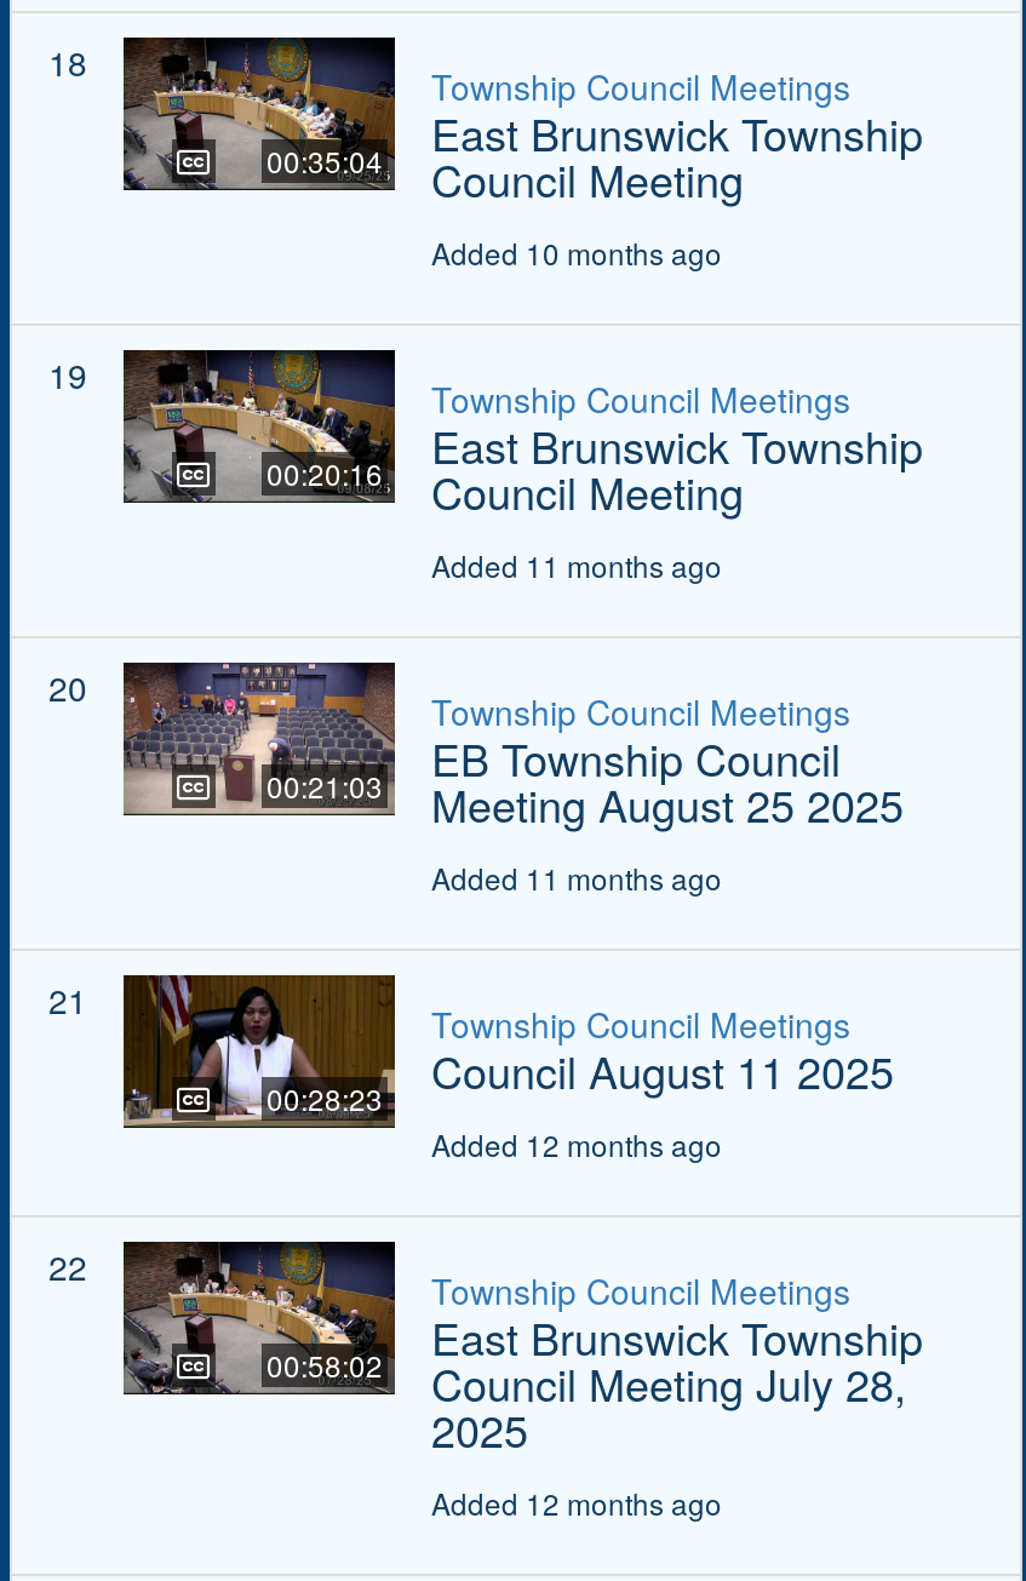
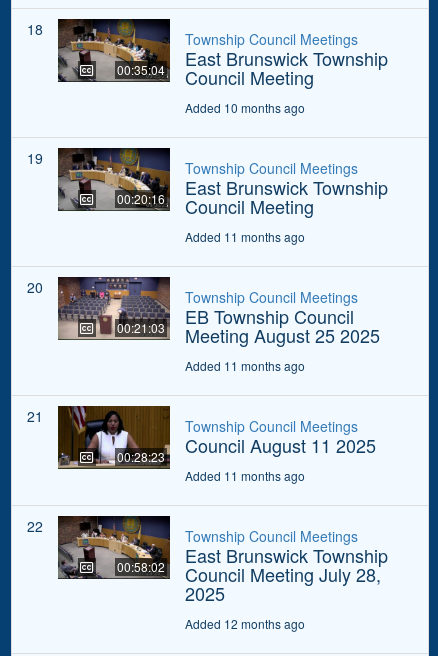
[431,1123,722,1164] Added 12 months ago -> [185,467,305,484] Added 11 months ago

